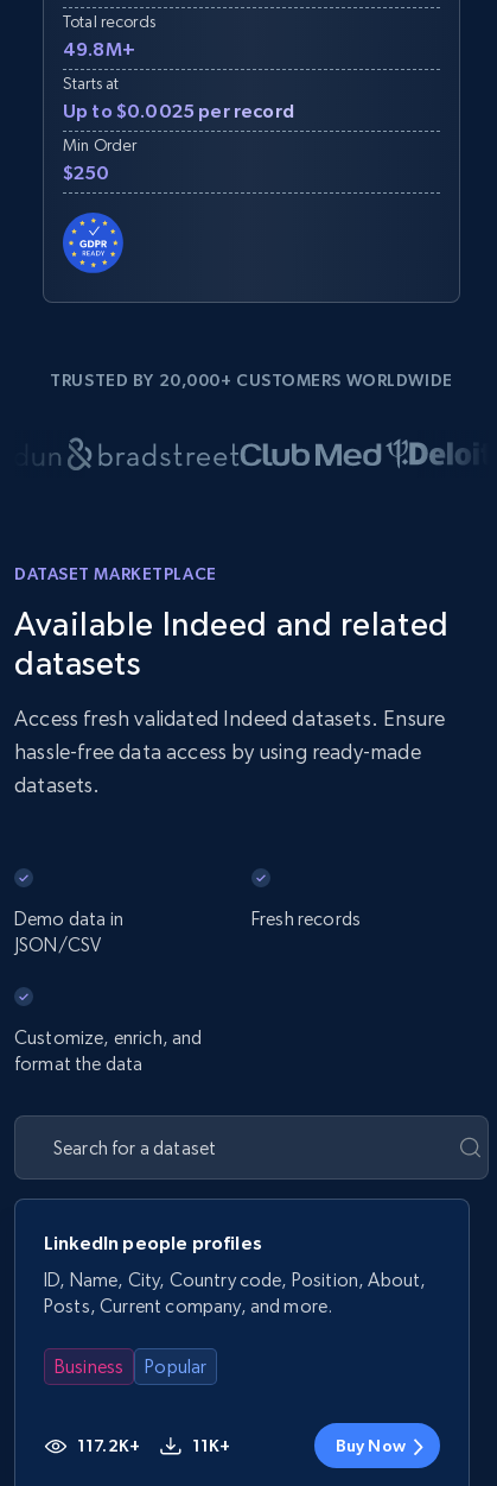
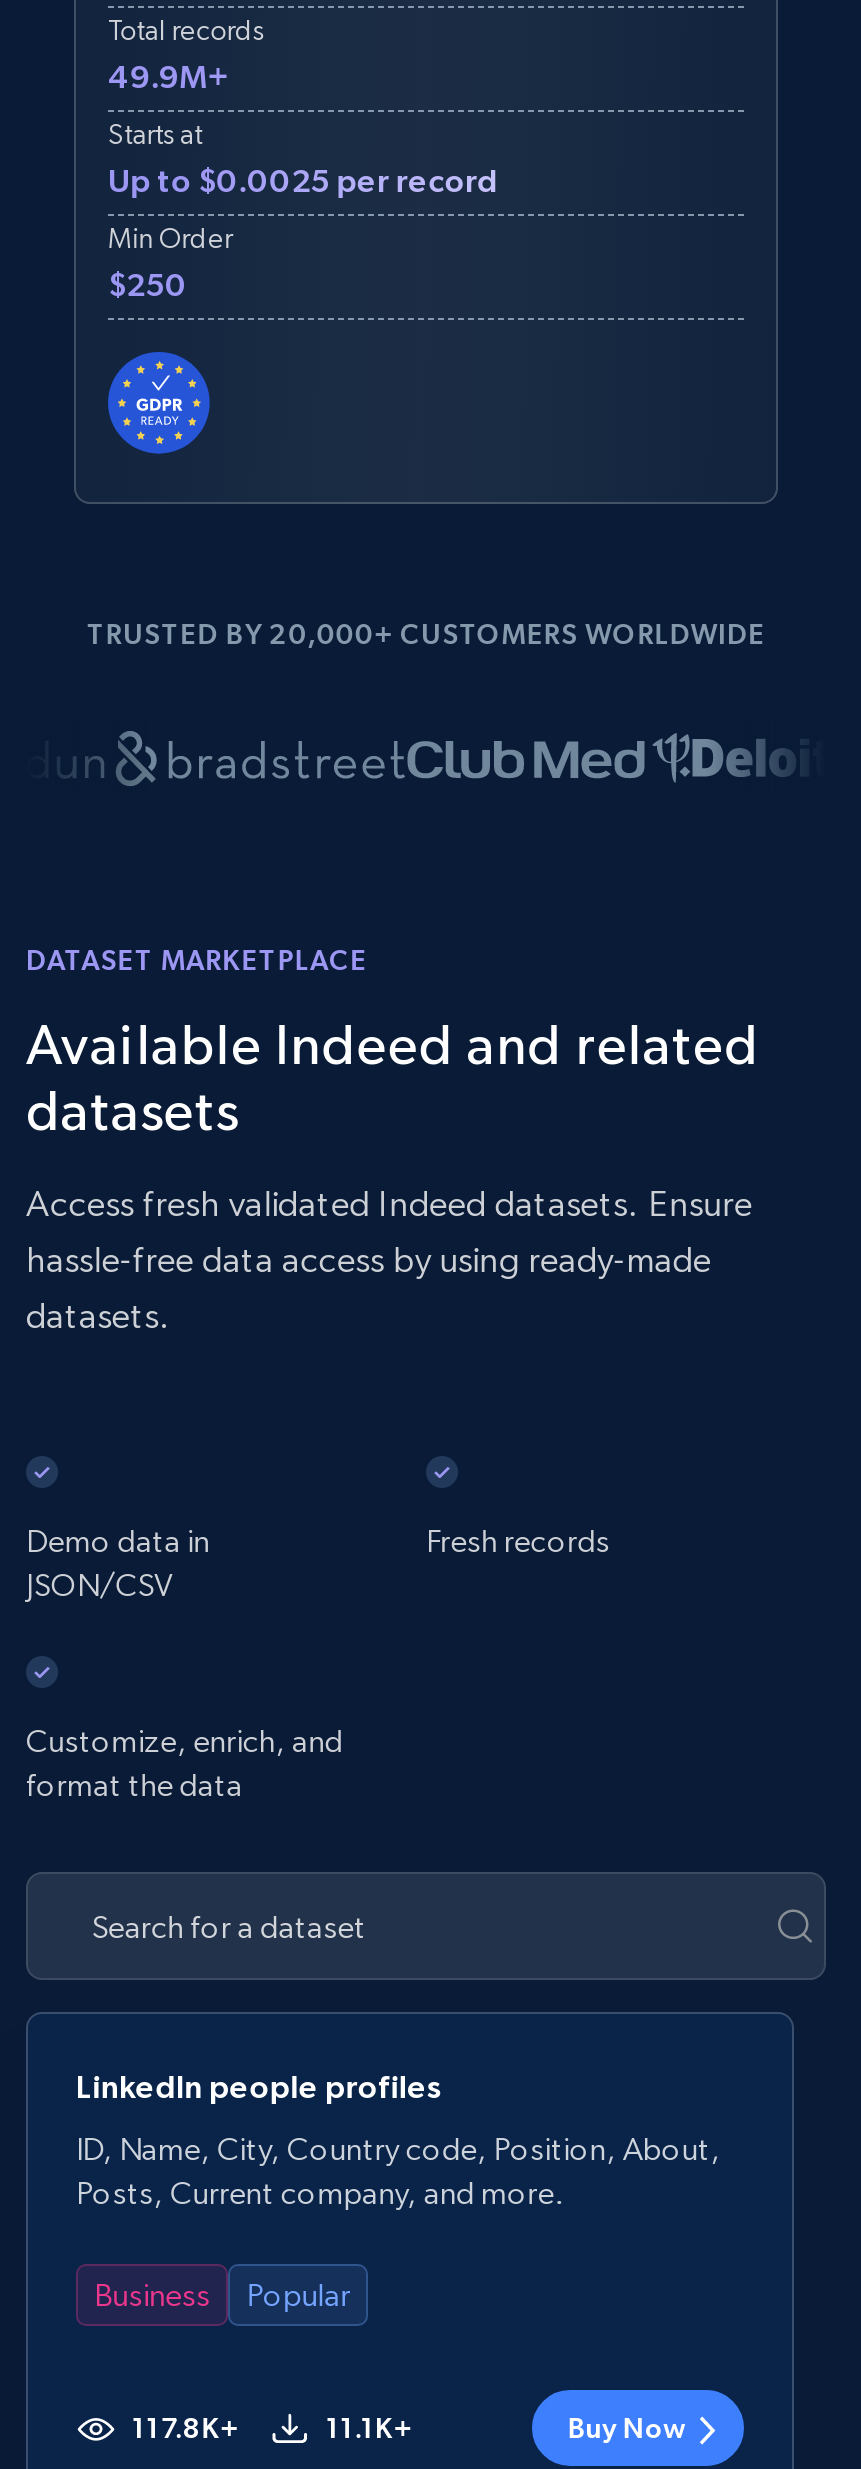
[63,38,135,59] 49.8M+ -> [108,58,230,94] 49.9M+
[77,1436,231,1455] 117.2K+ | 11K+ -> [132,2412,412,2444] 117.8K+ | 11.1K+

